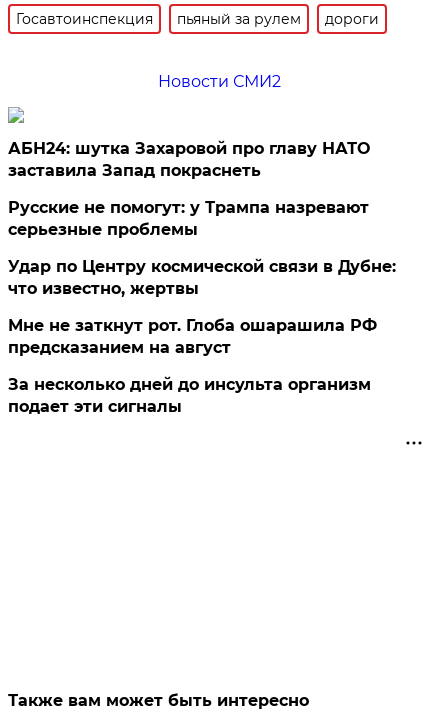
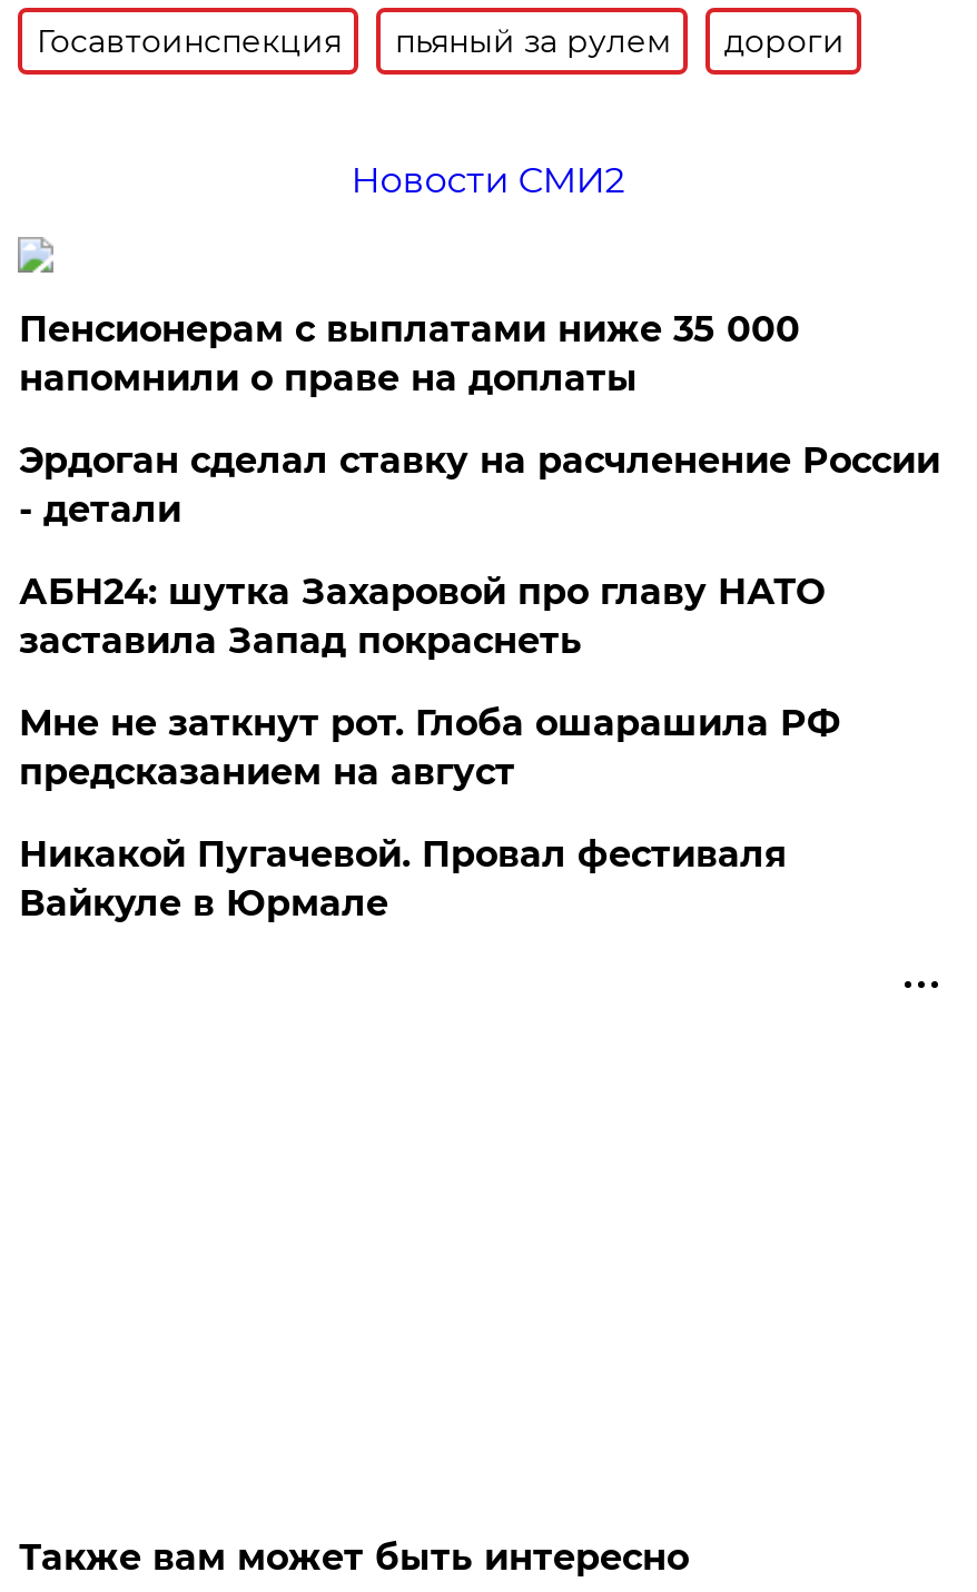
none -> [19,308,940,531] Пенсионерам с выплатами ниже 35 000 | напомнили о праве на доплаты | Эрдоган сделал ставку на расчленение России | - детали
moved [8,139,370,180] -> [19,571,824,662]: АБН24: шутка Захаровой про главу НАТО | заставила Запад покраснеть
[8,198,396,298] Русские не помогут: у Трампа назревают | серьезные проблемы | Удар по Центру космической связи в Дубне: | что известно, жертвы -> none
[8,375,371,416] За несколько дней до инсульта организм | подает эти сигналы -> [19,833,786,924] Никакой Пугачевой. Провал фестиваля | Вайкуле в Юрмале

